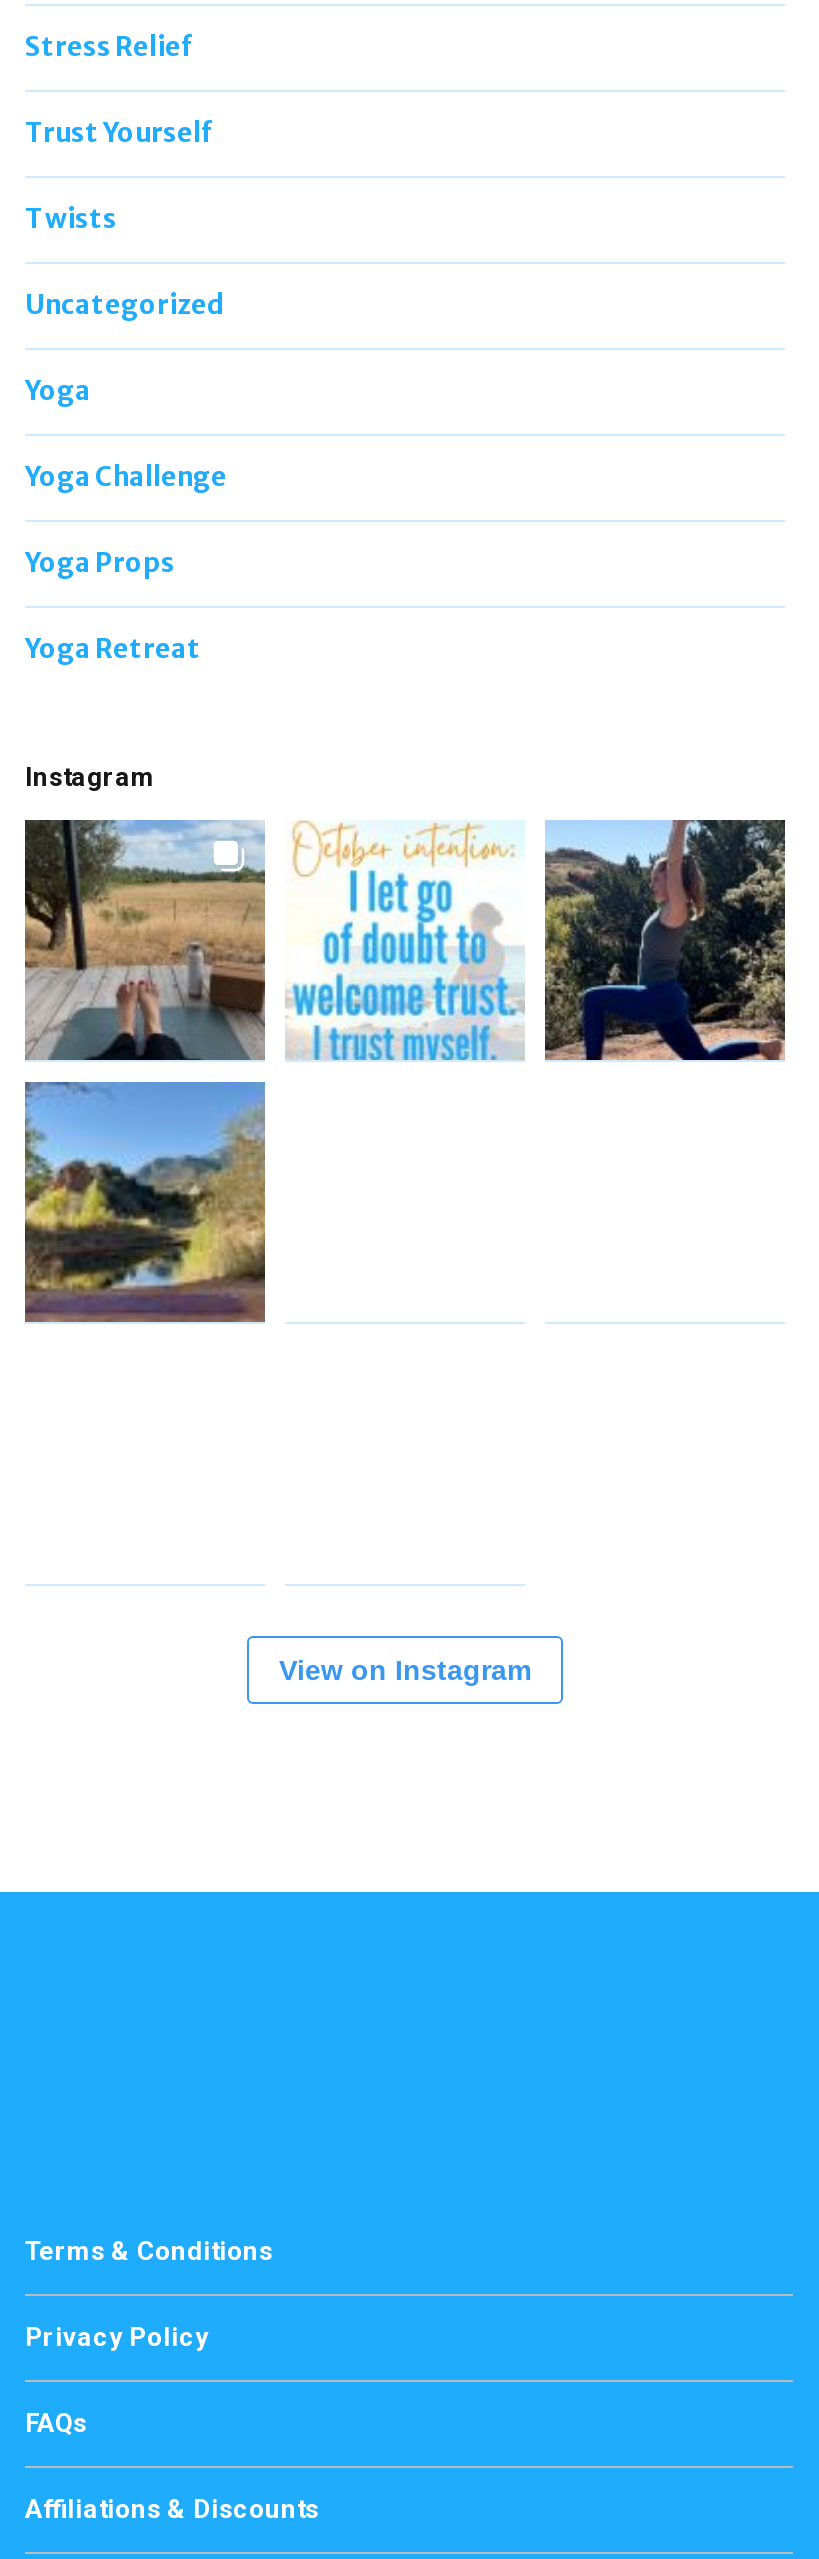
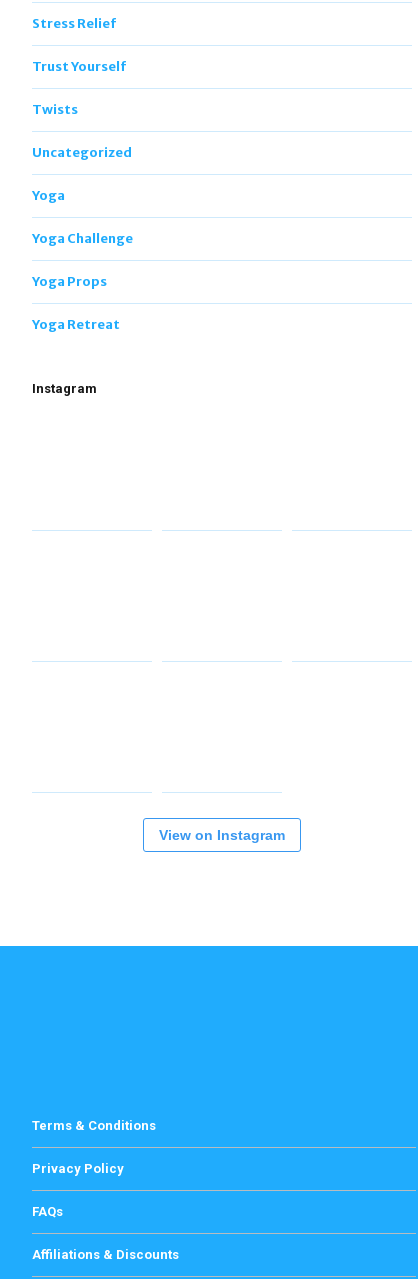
[23,817,267,1063] [image] -> none
[285,819,525,1063] [image] -> none
[543,817,787,1063] [image] -> none
[23,1079,267,1325] [image] -> none

